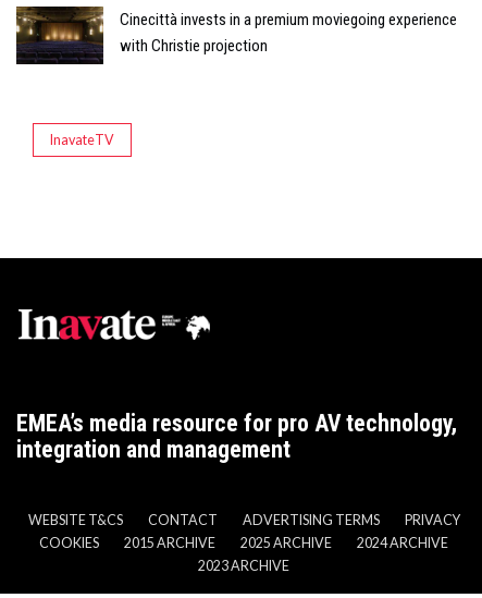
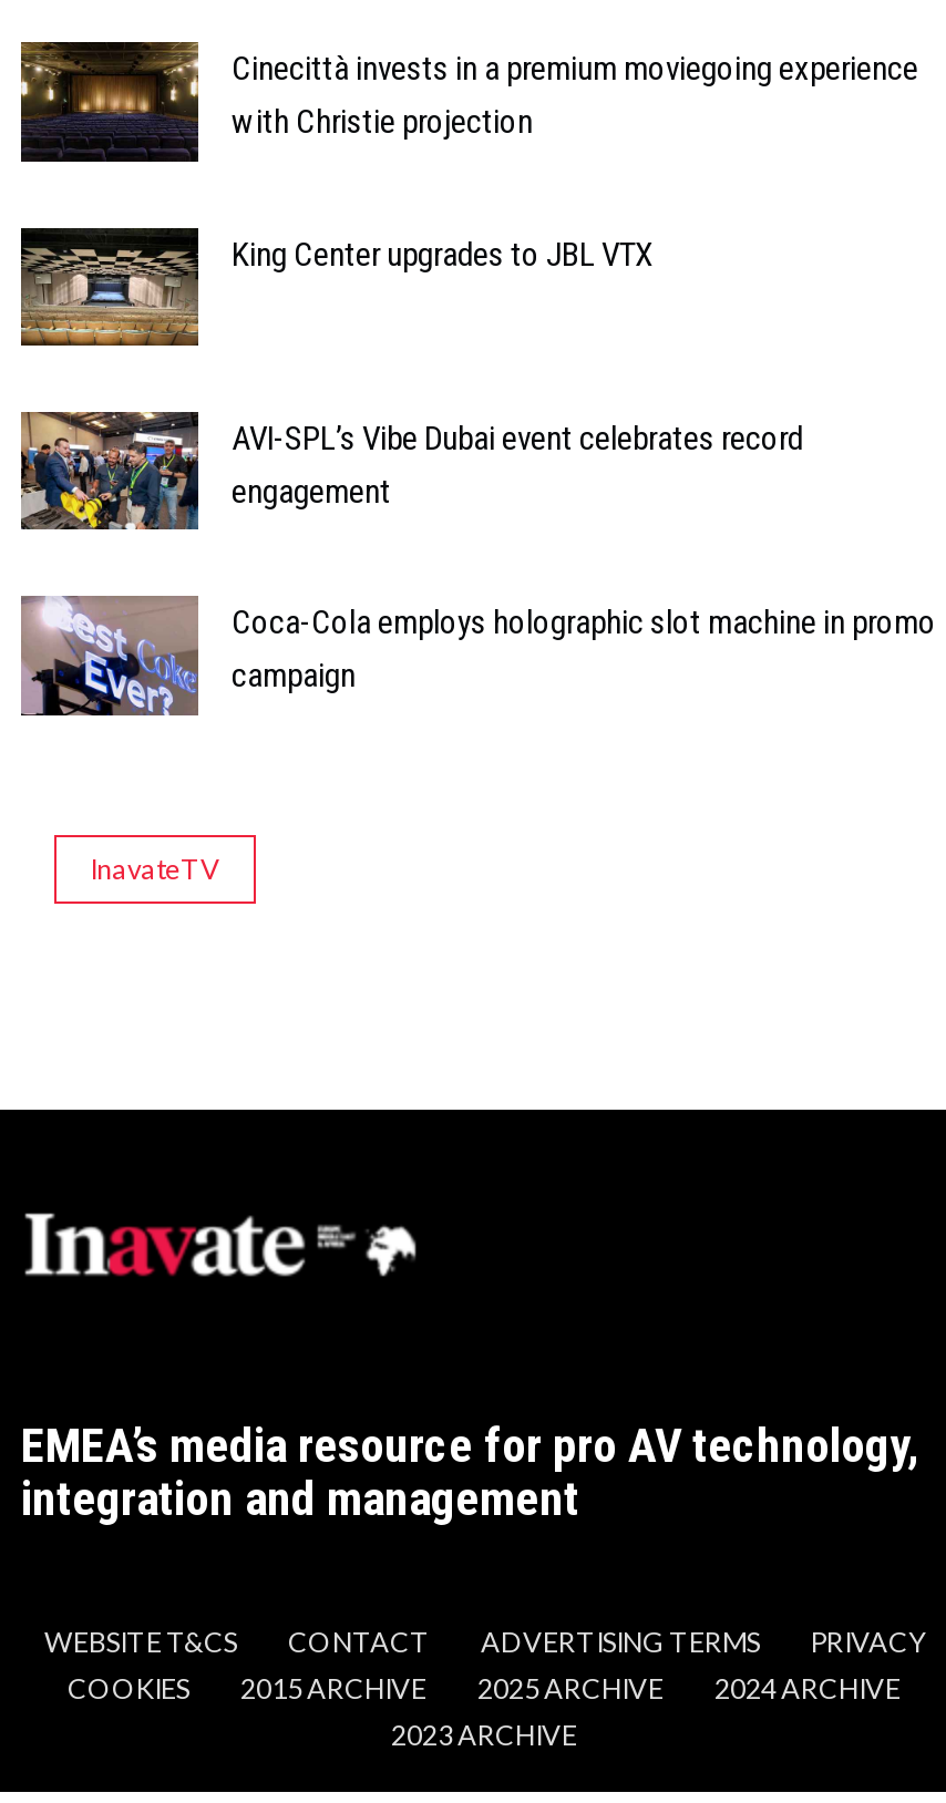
none -> [19,225,652,349] [image] | King Center upgrades to JBL VTX
none -> [19,409,936,697] [image] | AVI-SPL’s Vibe Dubai event celebrates record | engagement | Coca-Cola employs holographic slot machine in promo | campaign
none -> [21,597,198,717] [image]

